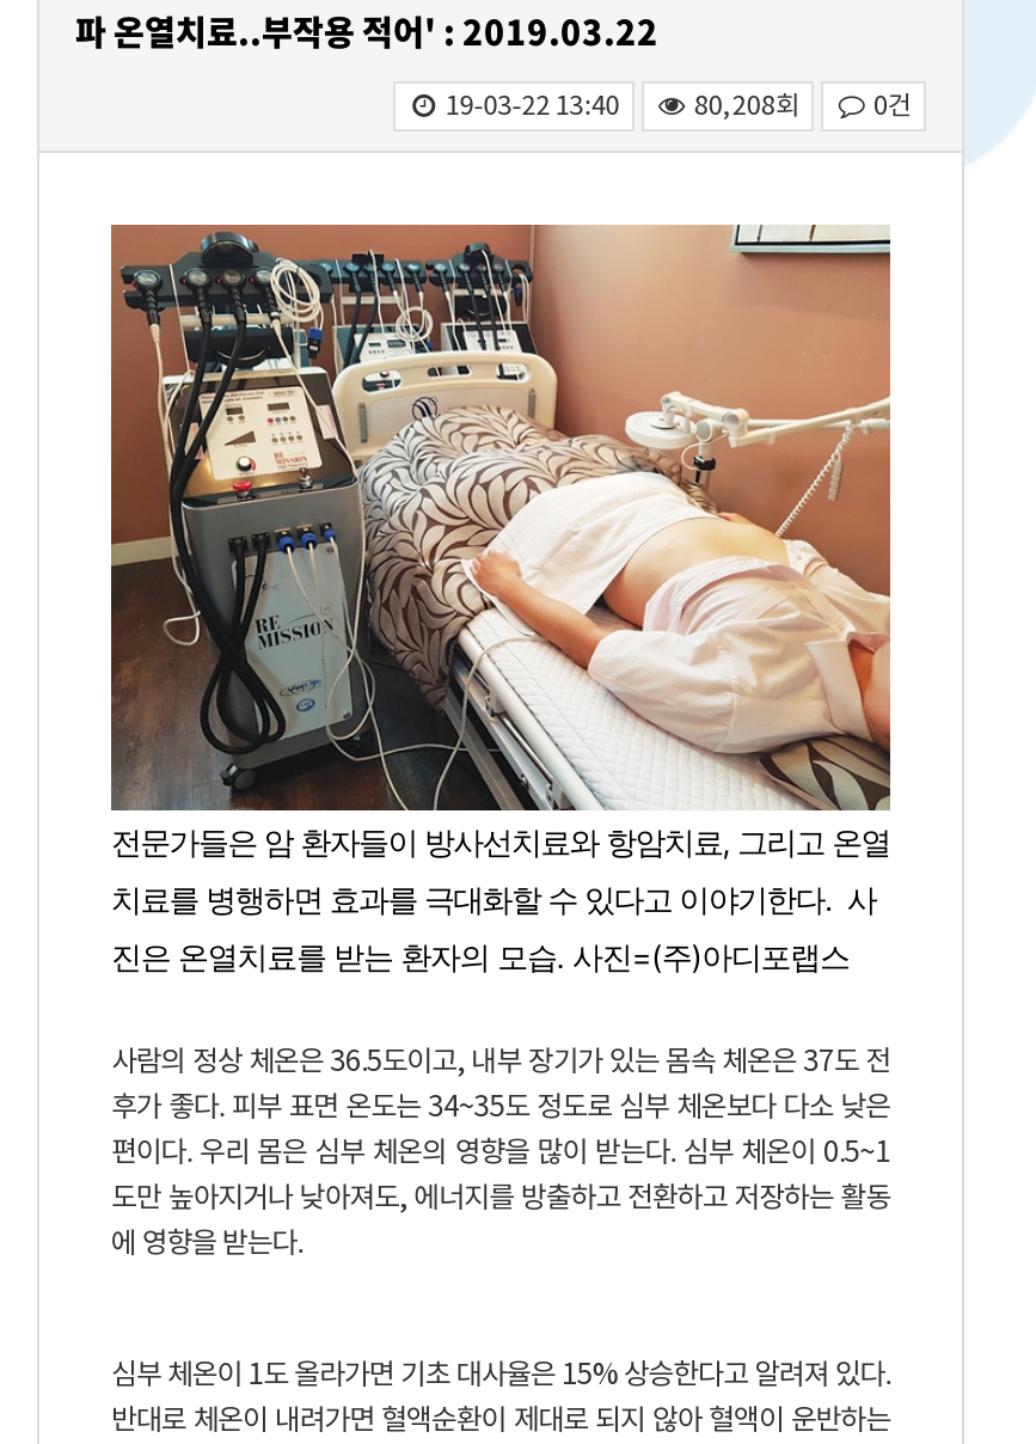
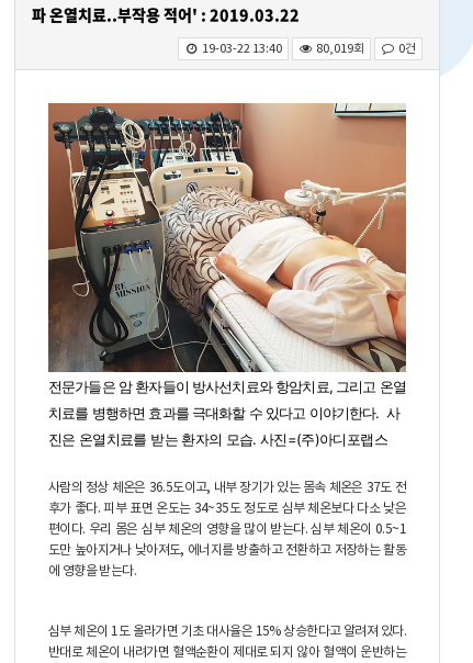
[689,91,799,122] 80,208회 -> [314,42,364,56] 80,019회

